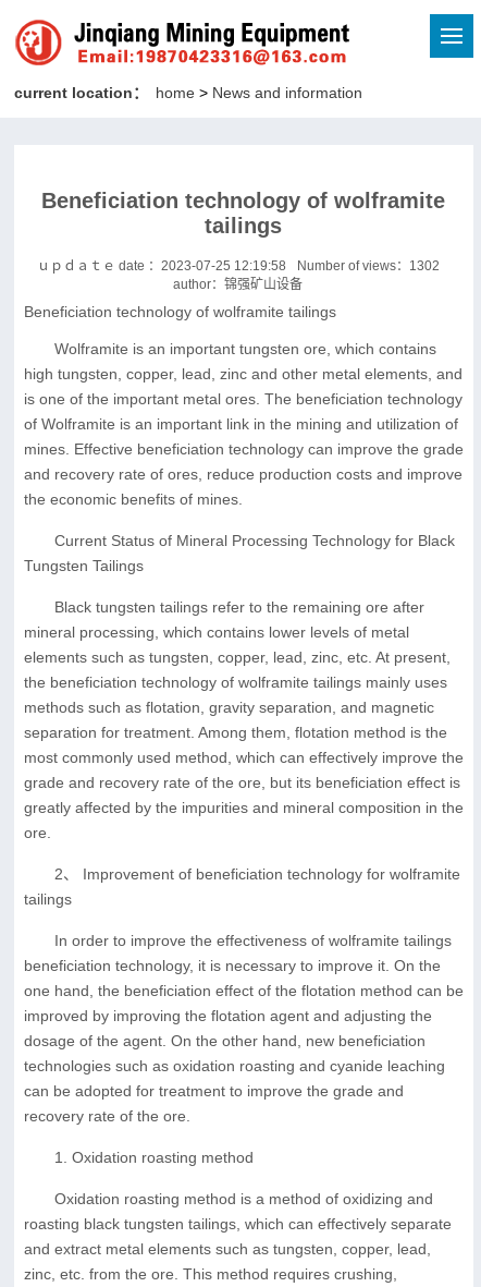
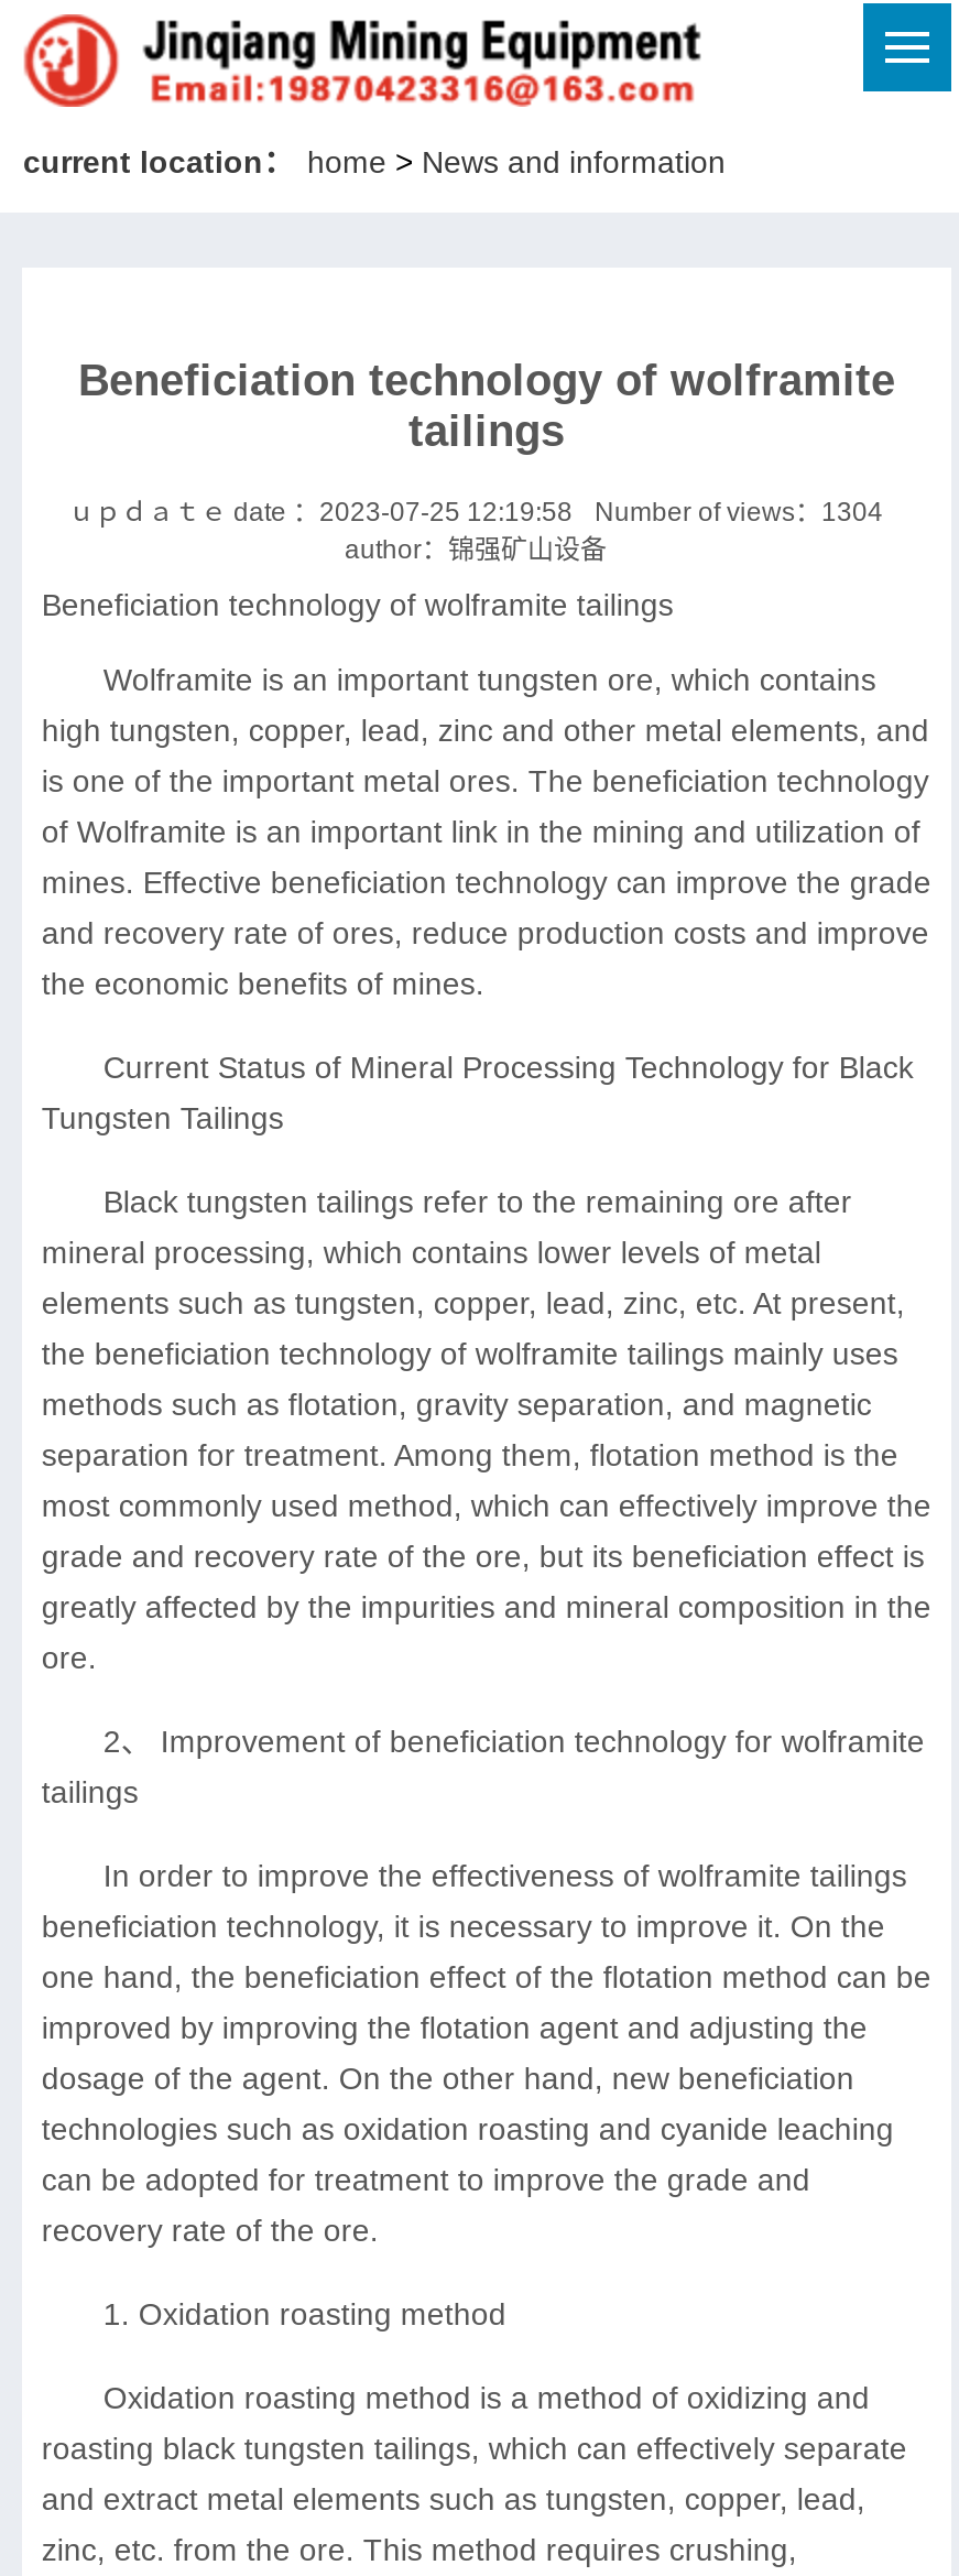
[297,258,440,274] Number of views：1302 -> [595,497,883,528] Number of views：1304

